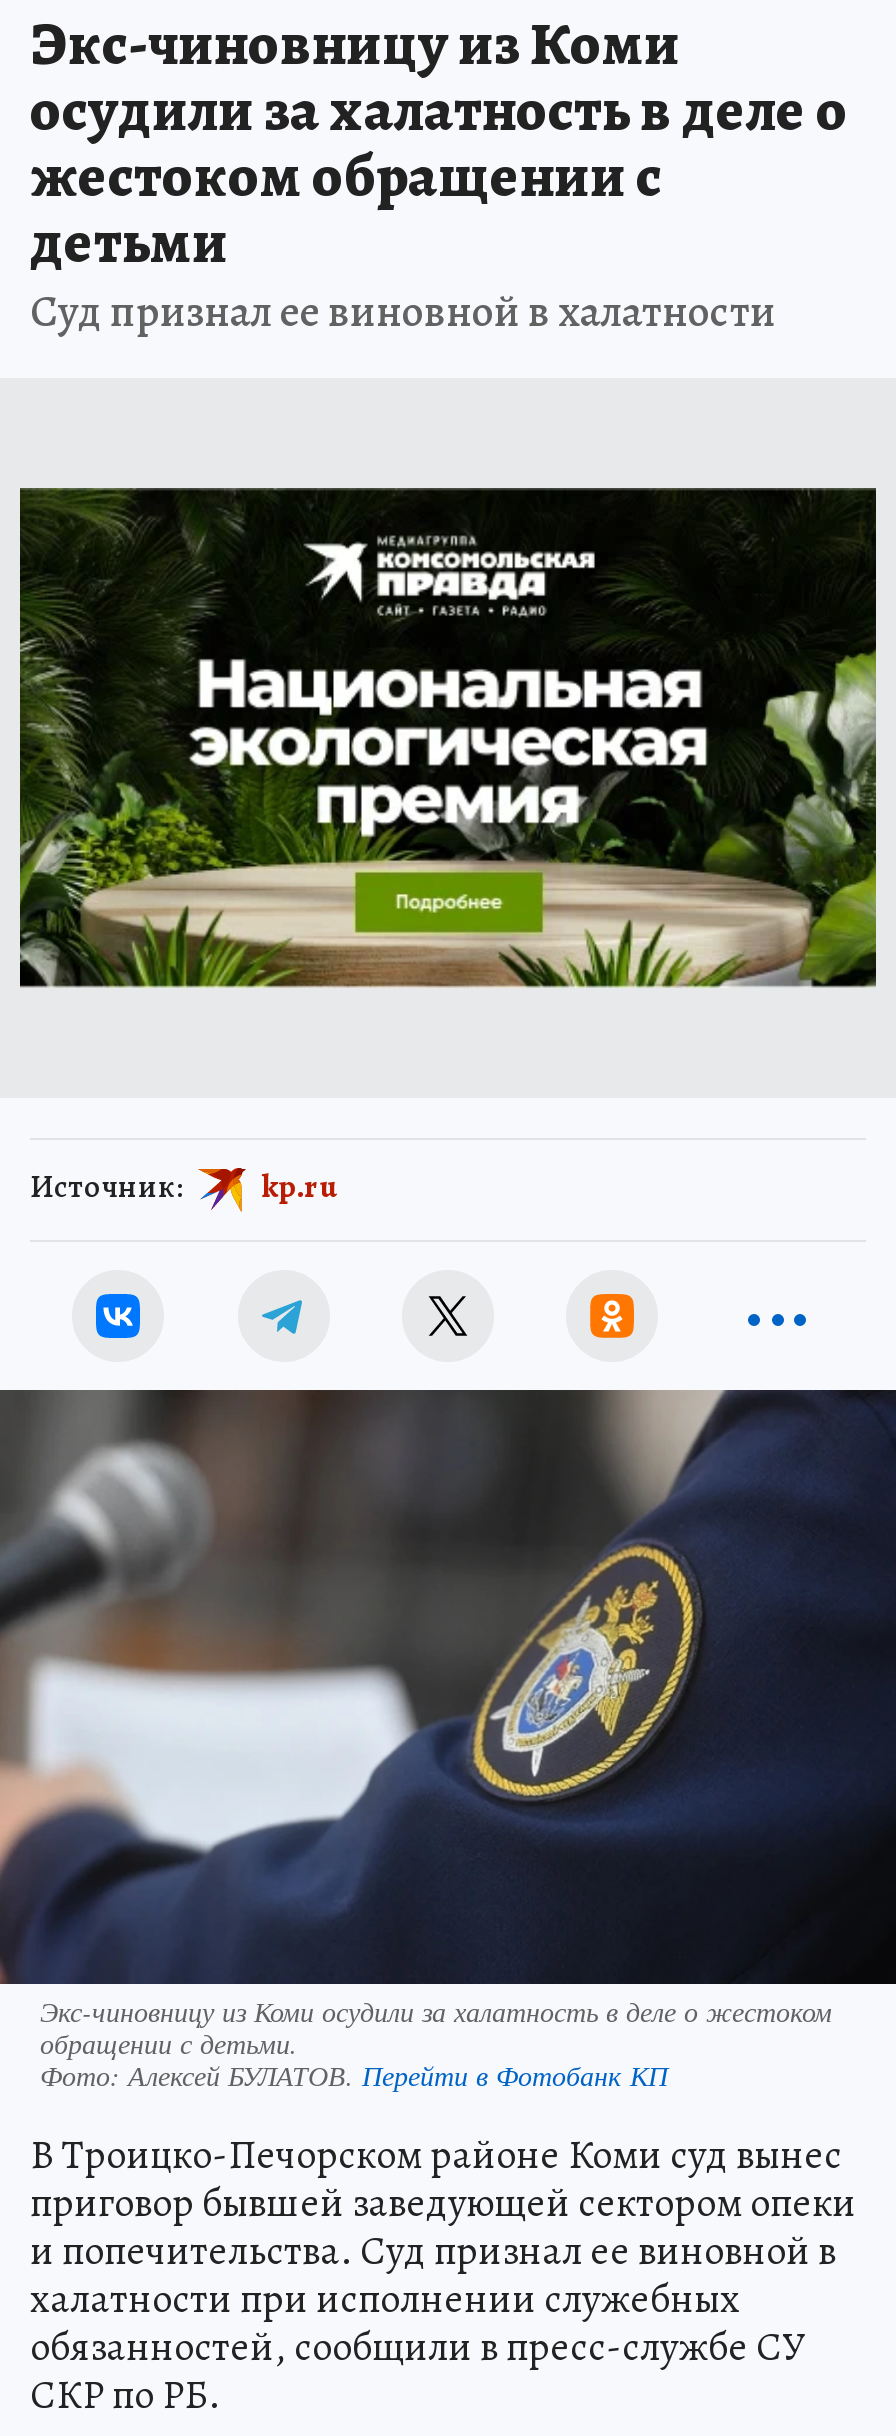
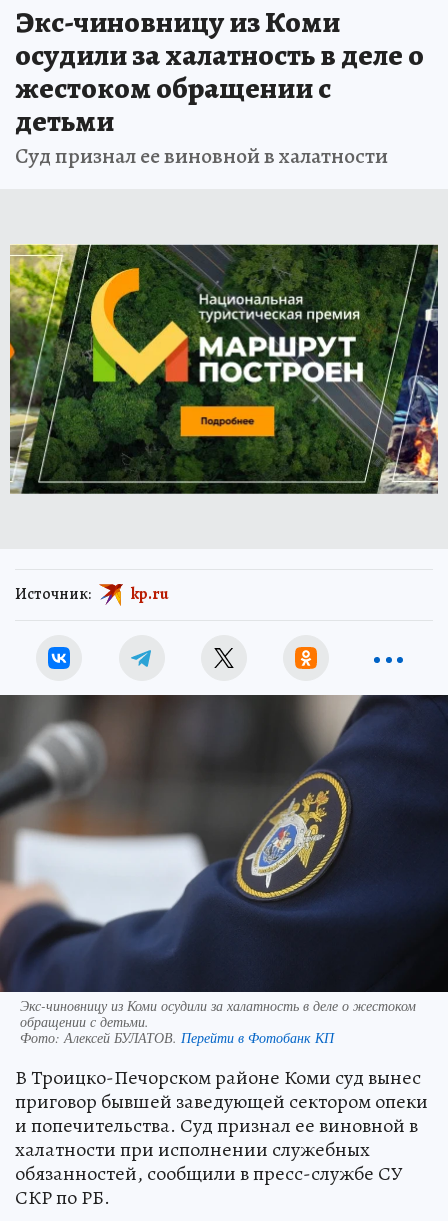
[18,486,878,988] [image] -> [9,244,439,495] [image]

